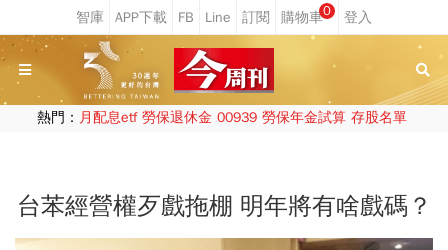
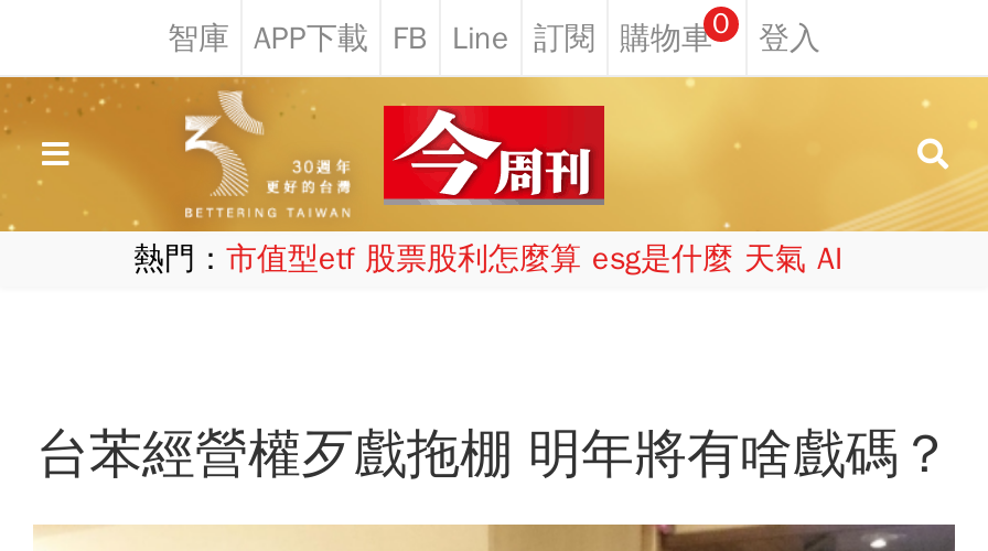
[36,109,406,126] 熱門：月配息etf 勞保退休金 00939 勞保年金試算 存股名單 -> [133,240,844,278] 熱門：市值型etf 股票股利怎麼算 esg是什麼 天氣 AI

